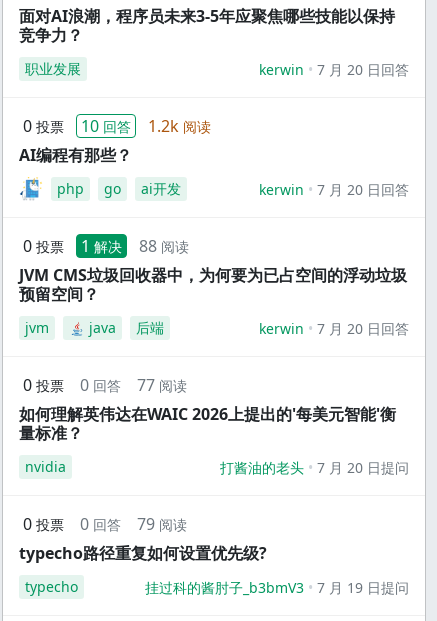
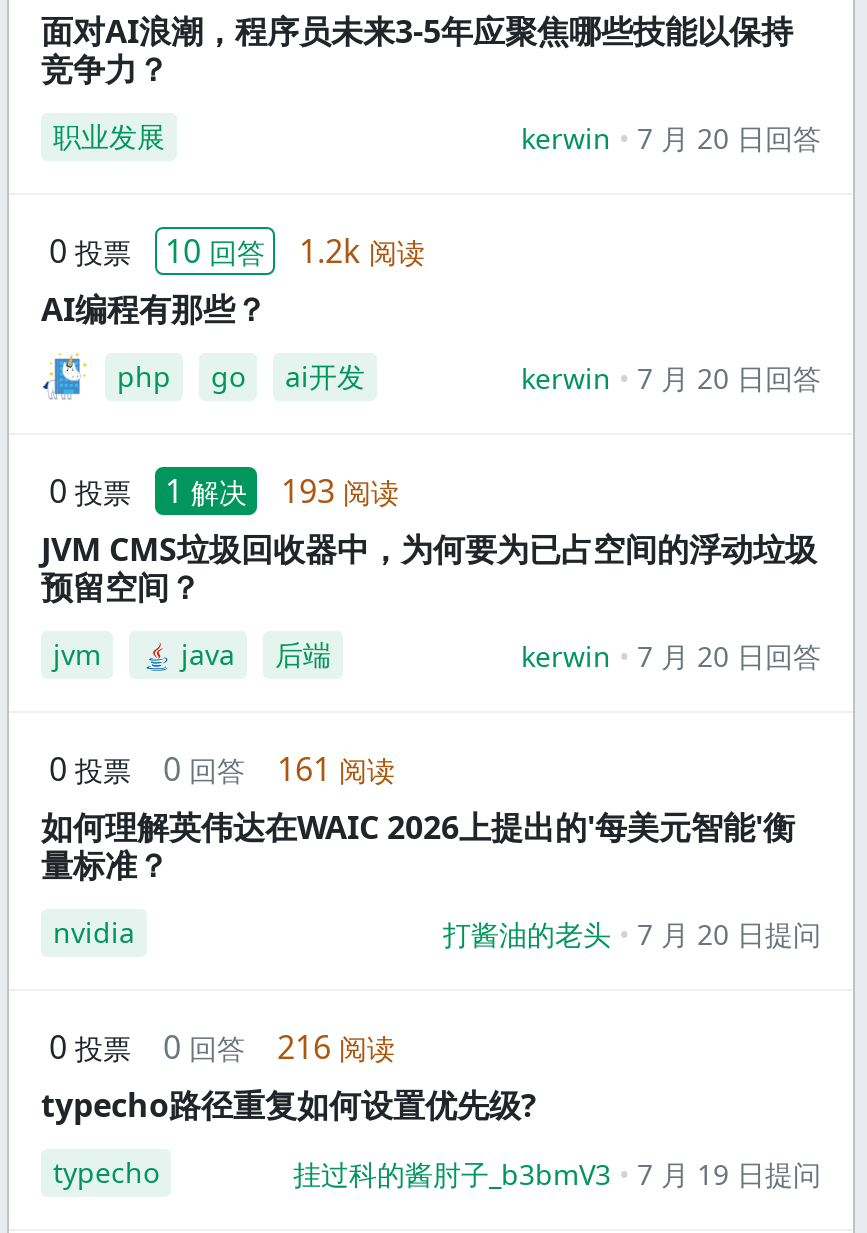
[23,235,189,257] 0 投票 1 解决 88 阅读 -> [49,469,399,513] 0 投票 1 解决 193 阅读
[23,374,187,396] 0 投票 0 回答 77 阅读 -> [49,747,395,791] 0 投票 0 回答 161 阅读
[23,513,187,535] 0 投票 0 回答 79 阅读 -> [49,1025,395,1069] 0 投票 0 回答 216 阅读

